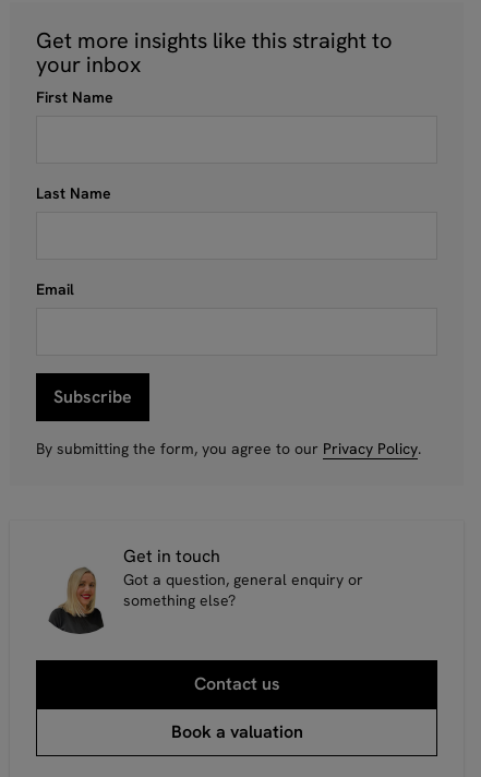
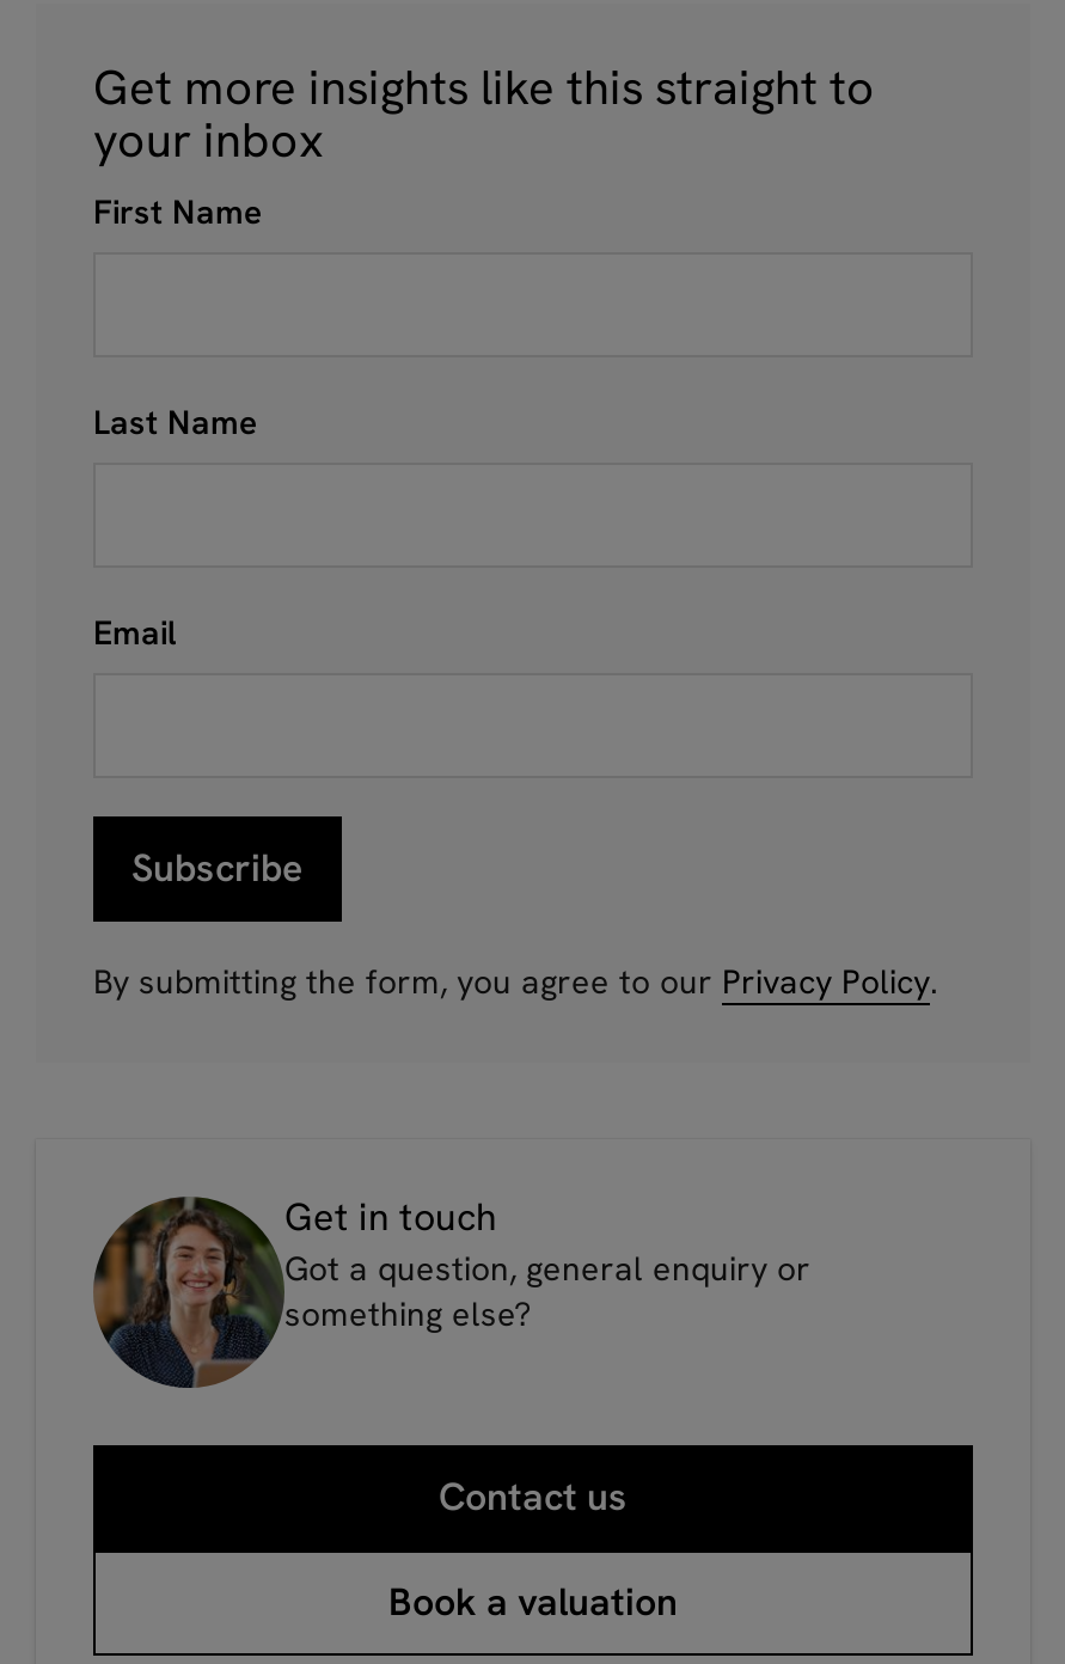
[36,547,120,634] [image] -> [91,1194,277,1388] [image]

